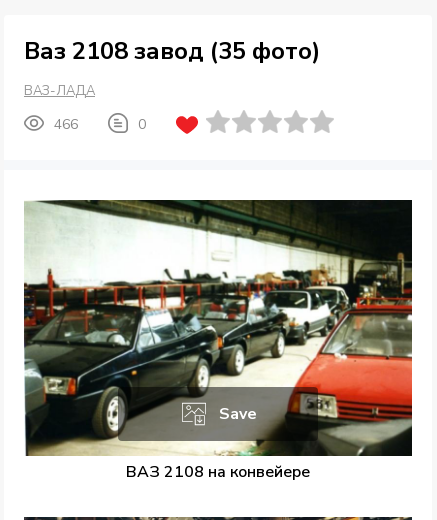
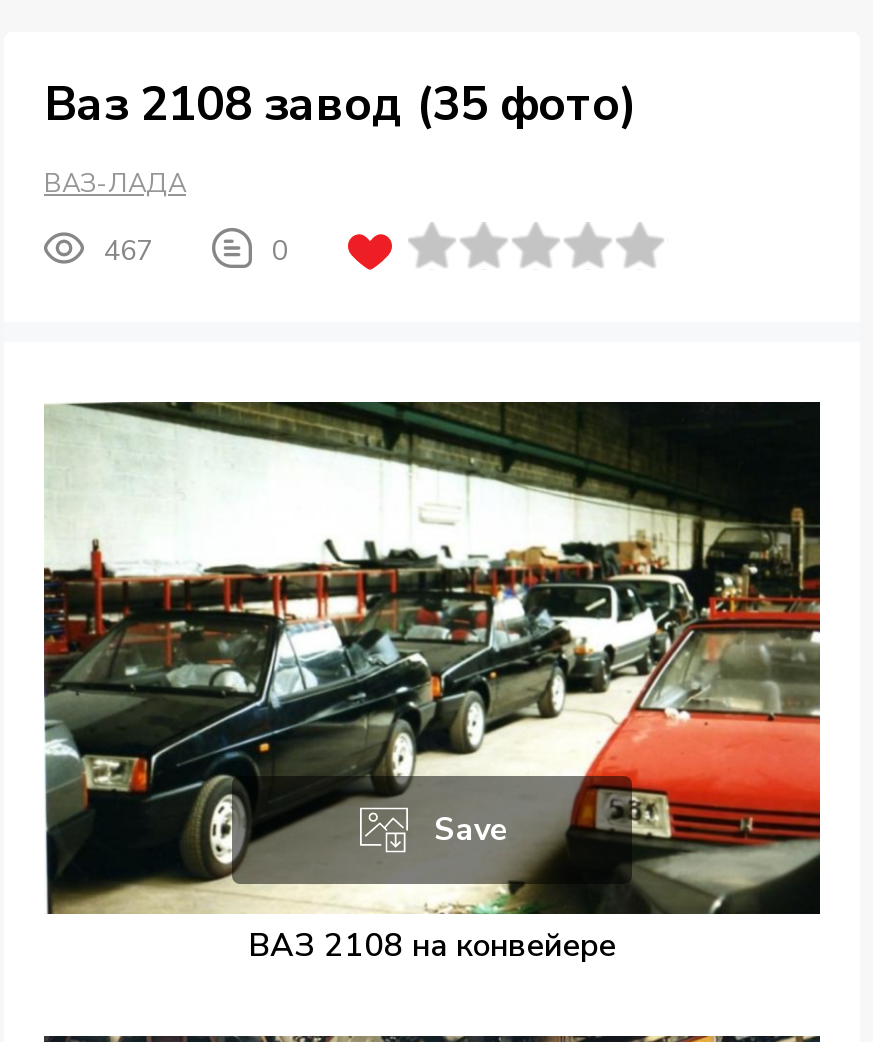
[54,115,78,134] 466 -> [104,232,152,270] 467

